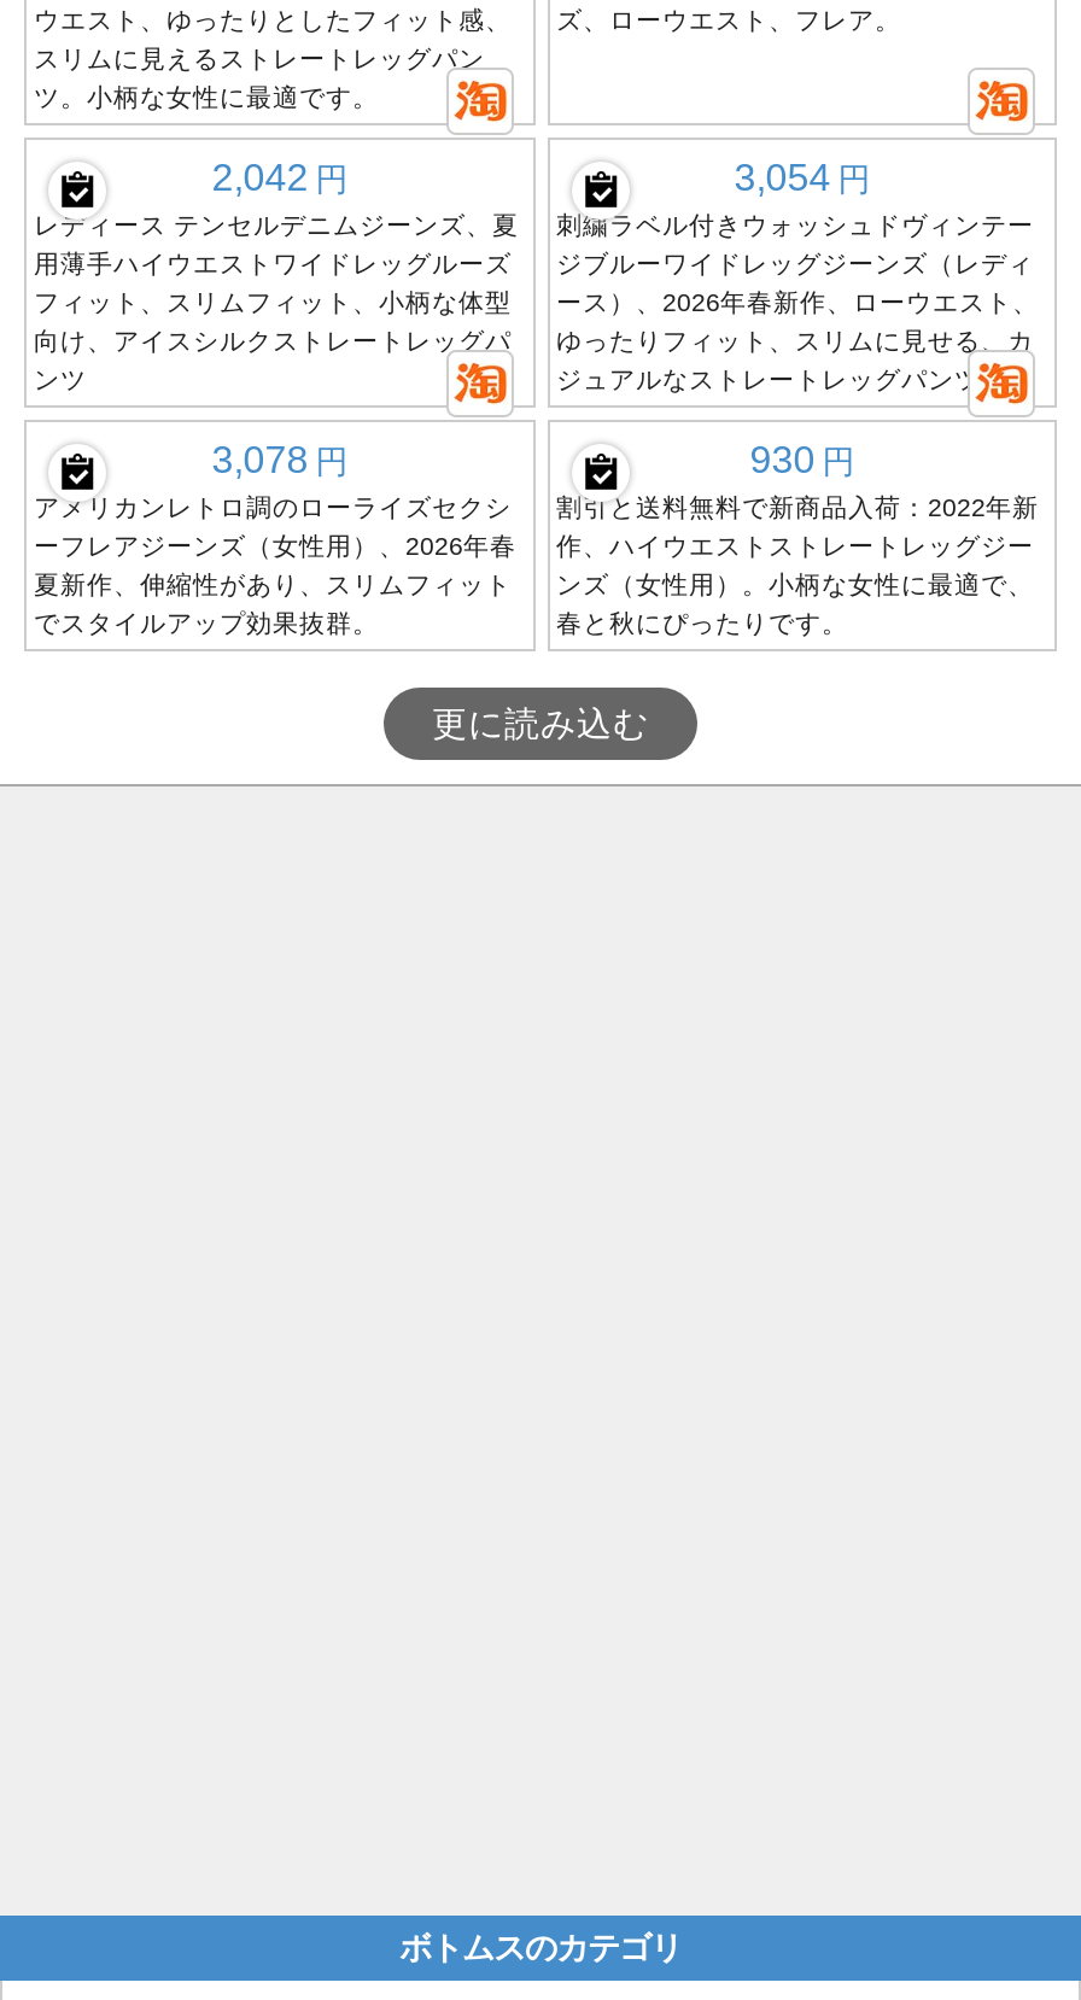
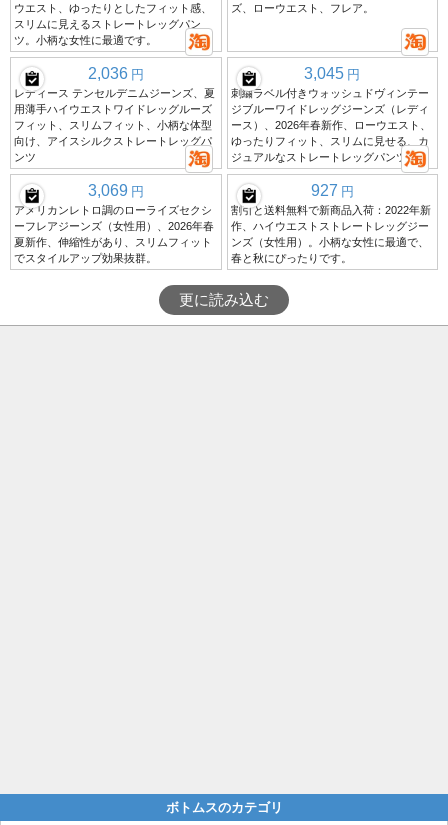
[212,158,347,199] 2,042 円 -> [88,65,144,82] 2,036 円
[734,158,869,199] 3,054 円 -> [304,65,360,82] 3,045 円
[212,440,347,481] 3,078 円 -> [88,182,144,199] 3,069 円
[750,440,854,481] 930 円 -> [311,182,354,199] 927 円

